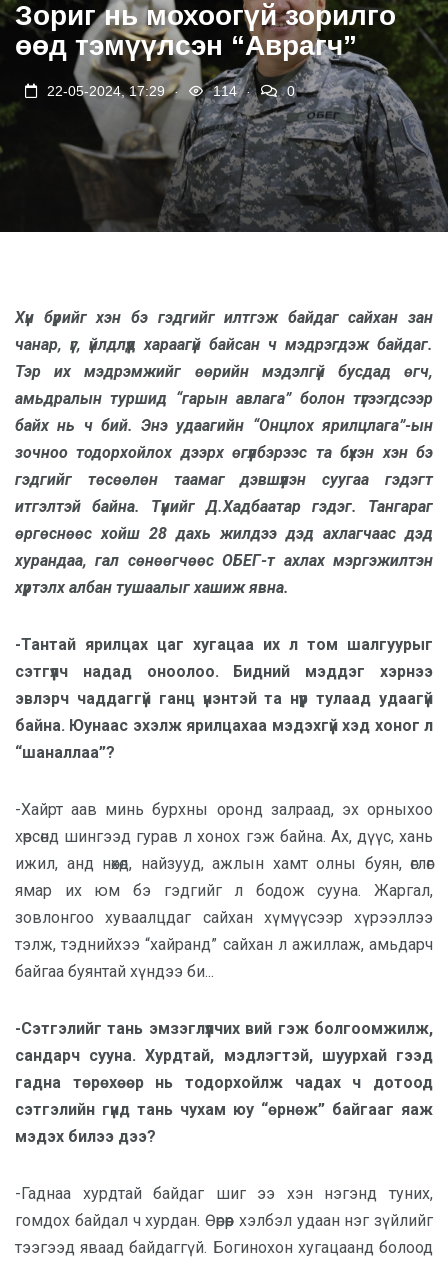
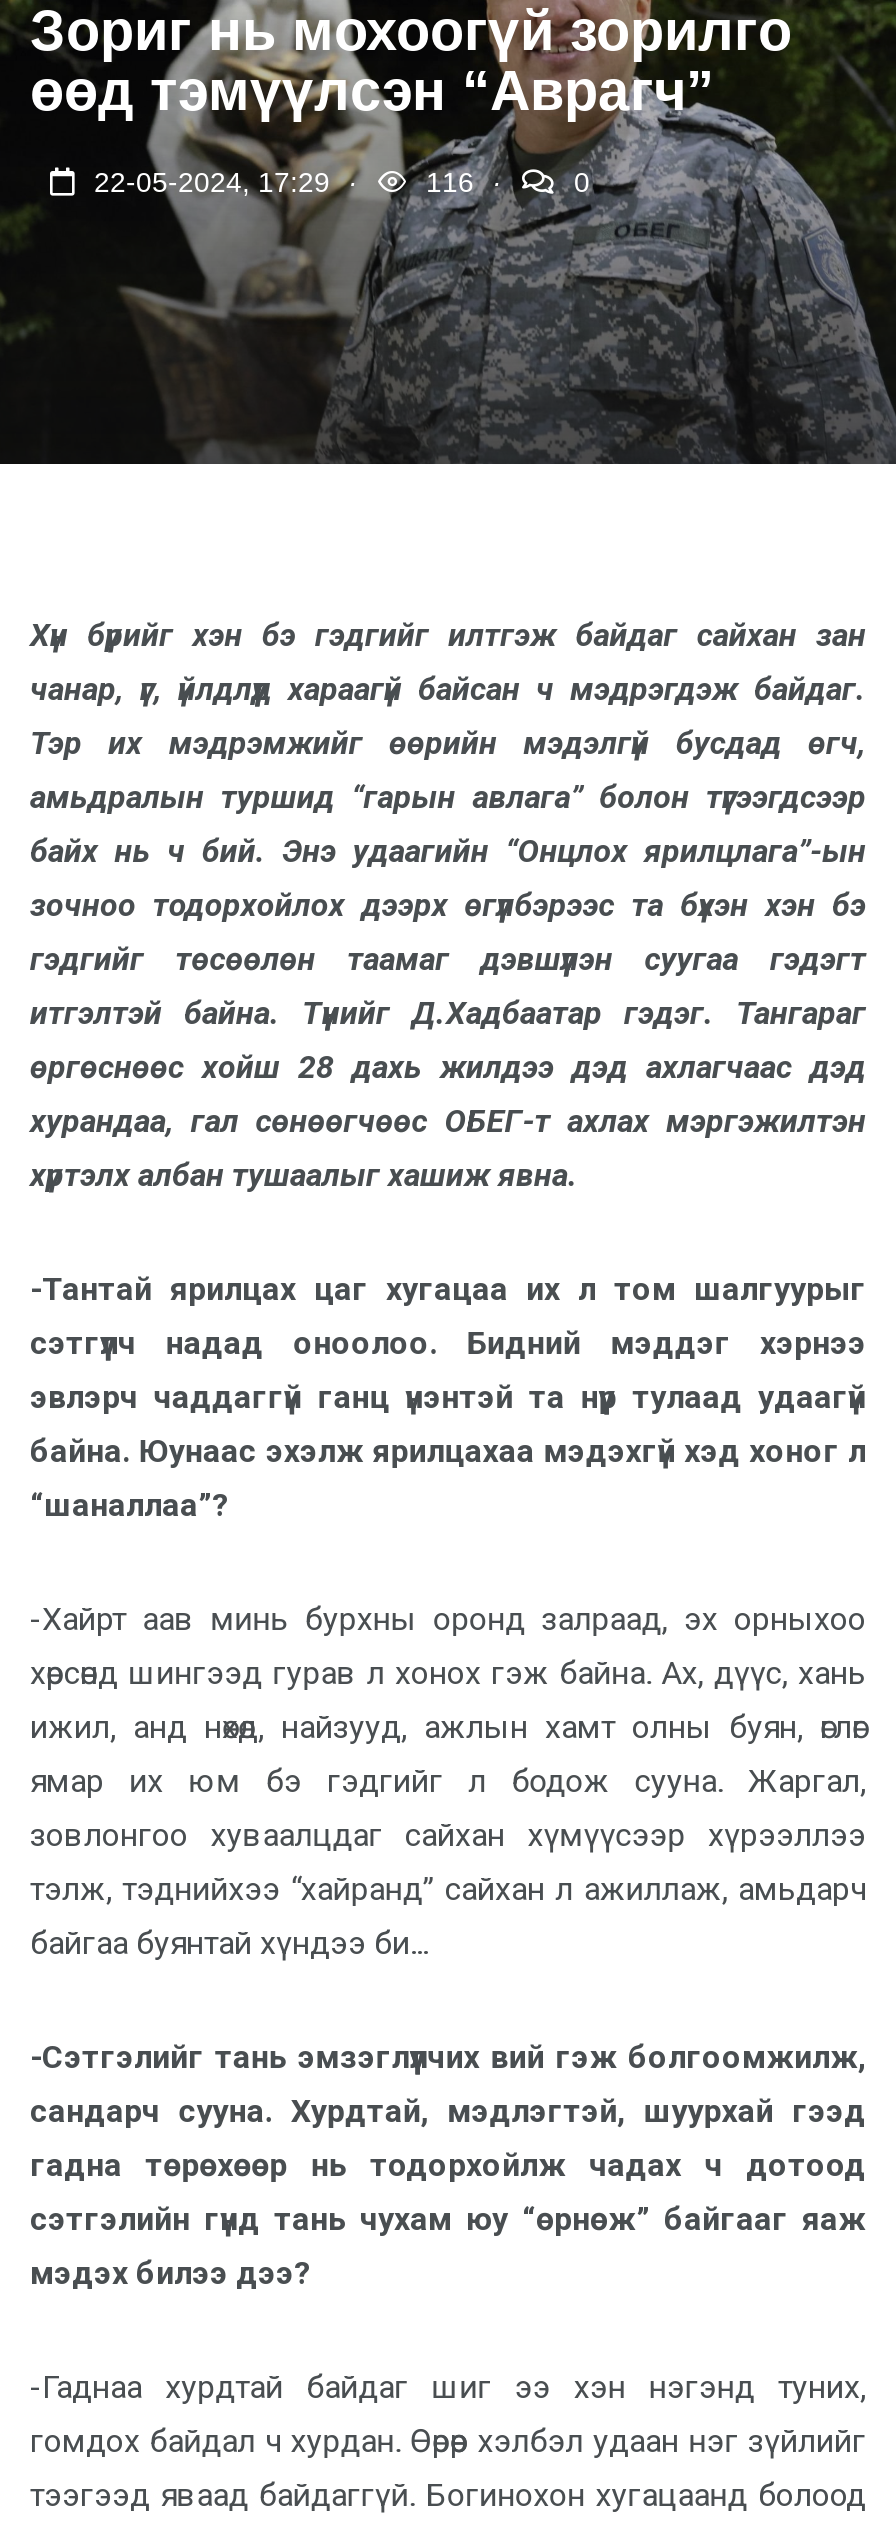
[213,83,237,99] 114 -> [426,166,474,198] 116

